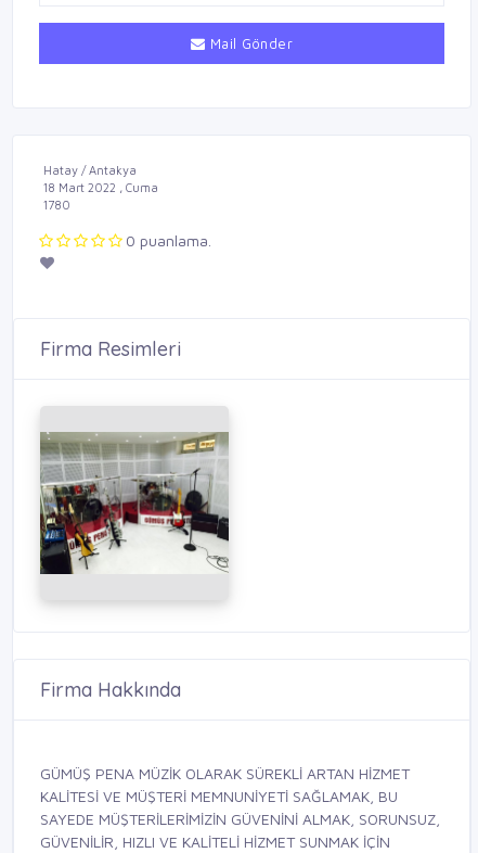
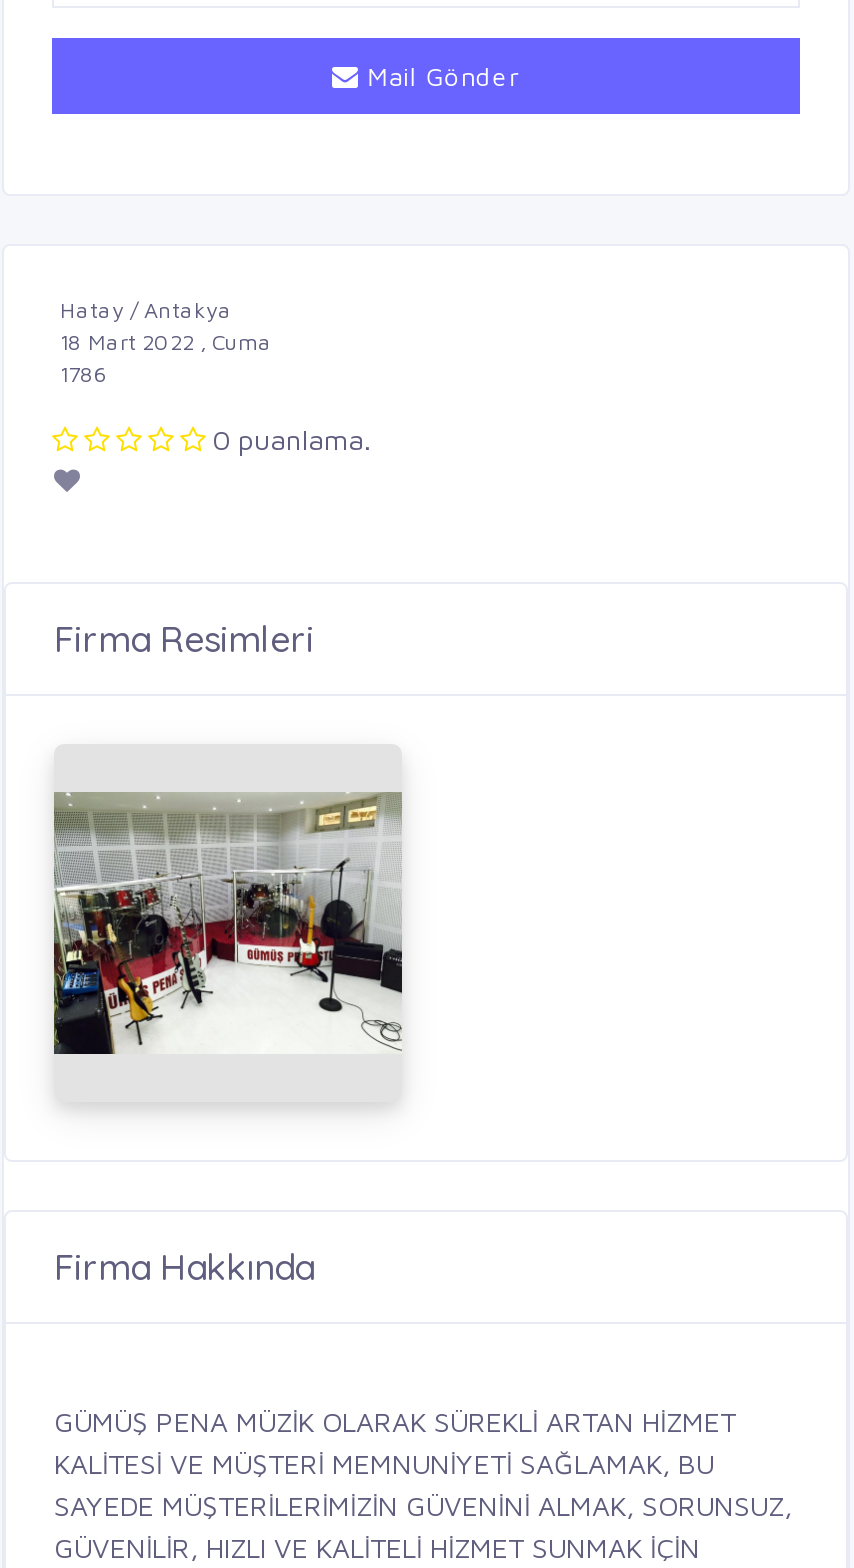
[43,197,70,211] 1780 -> [60,360,108,386] 1786

